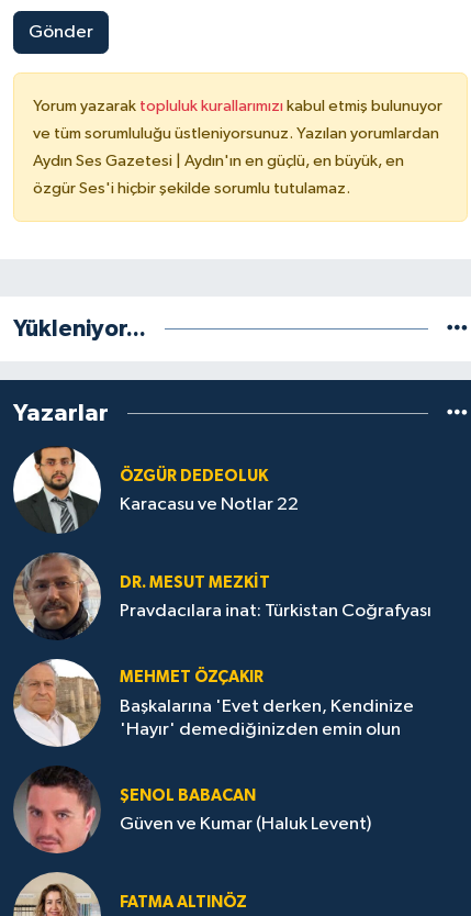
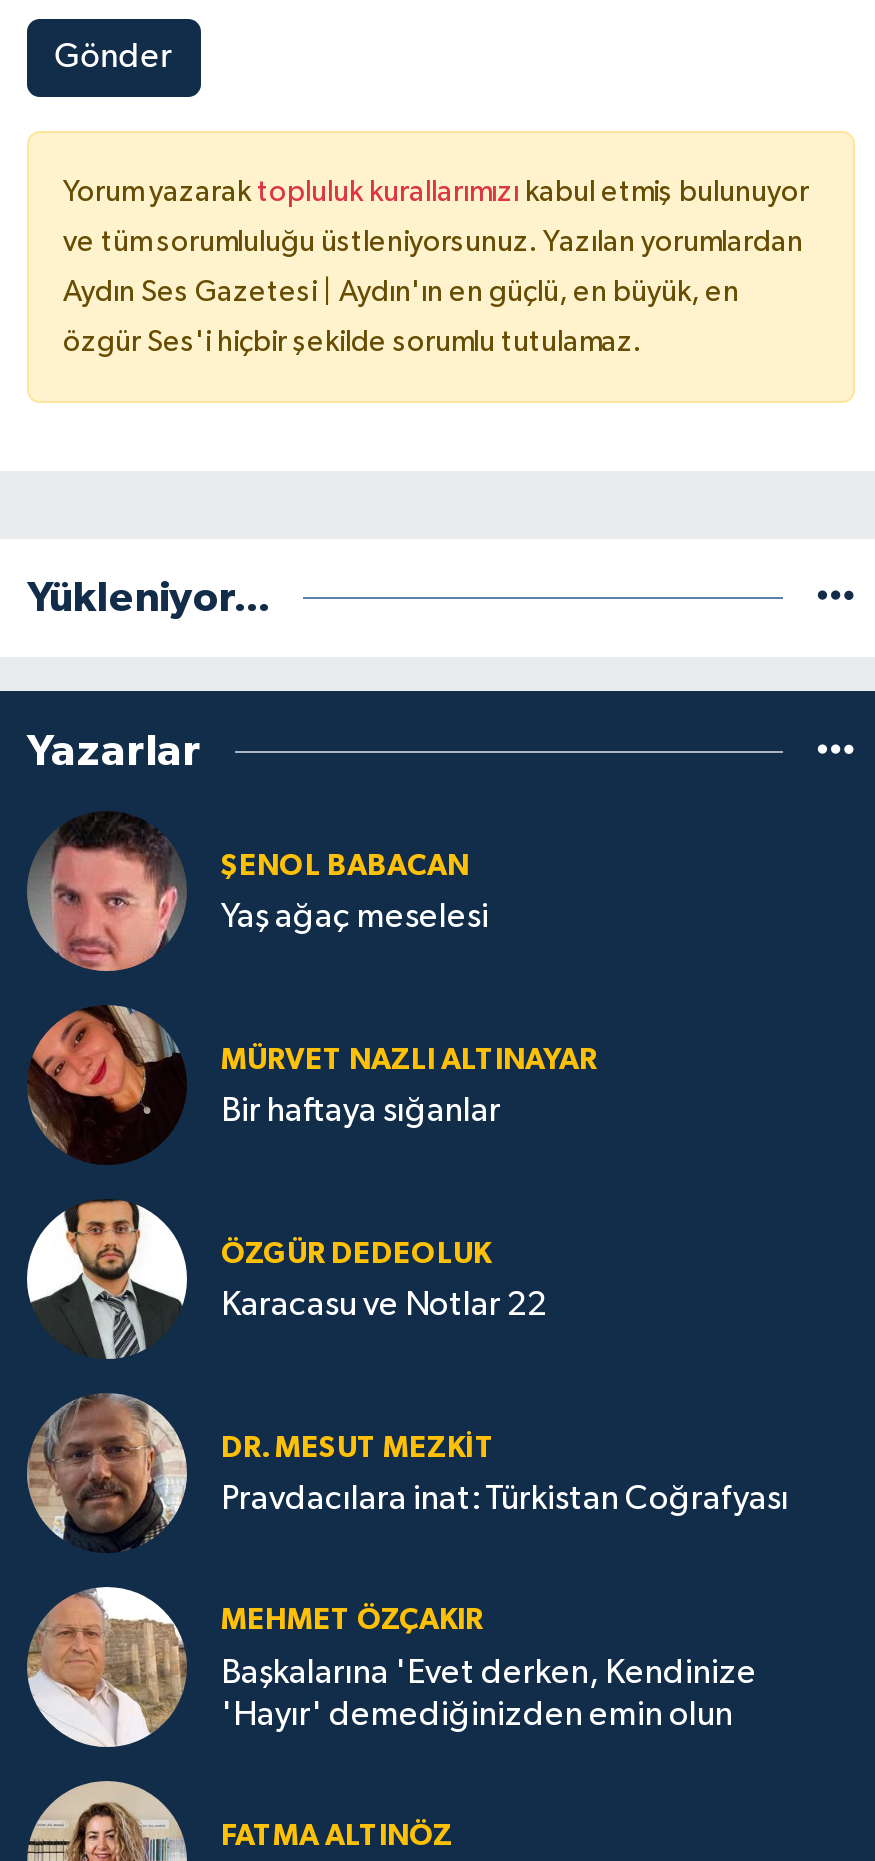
none -> [27,1005,597,1161] [image] | MÜRVET NAZLI ALTINAYAR | Bir haftaya sığanlar
none -> [221,901,489,935] Yaş ağaç meselesi
moved [15,445,431,739] -> [31,1197,789,1732]: [image] | ÖZGÜR DEDEOLUK | Karacasu ve Notlar 22 | DR. MESUT MEZKIT | Pravdacılara inat: Türkistan Coğrafyası | MEHMET ÖZÇAKIR | Başkalarına 'Evet derken, Kendinize | 'Hayır' demediğinizden emin olun
moved [15,766,256,853] -> [29,811,469,973]: [image] | ŞENOL BABACAN
[120,815,371,834] Güven ve Kumar (Haluk Levent) -> none

